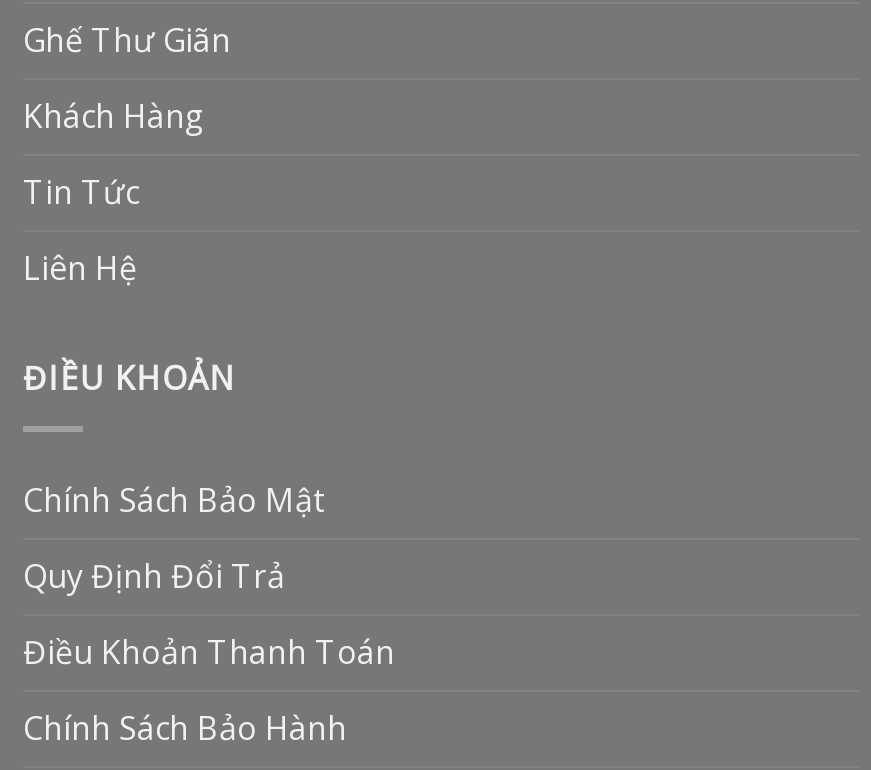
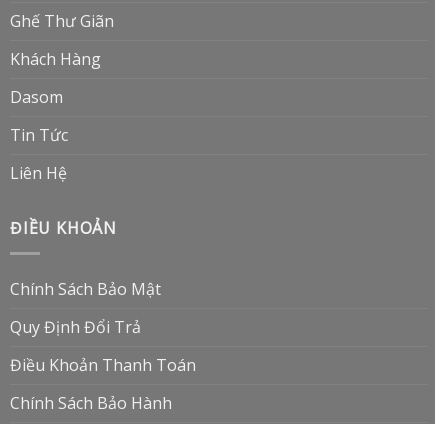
none -> [10,86,63,108] Dasom

